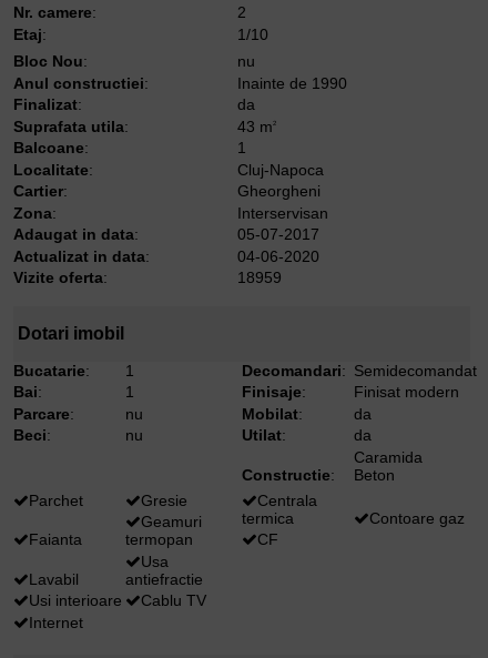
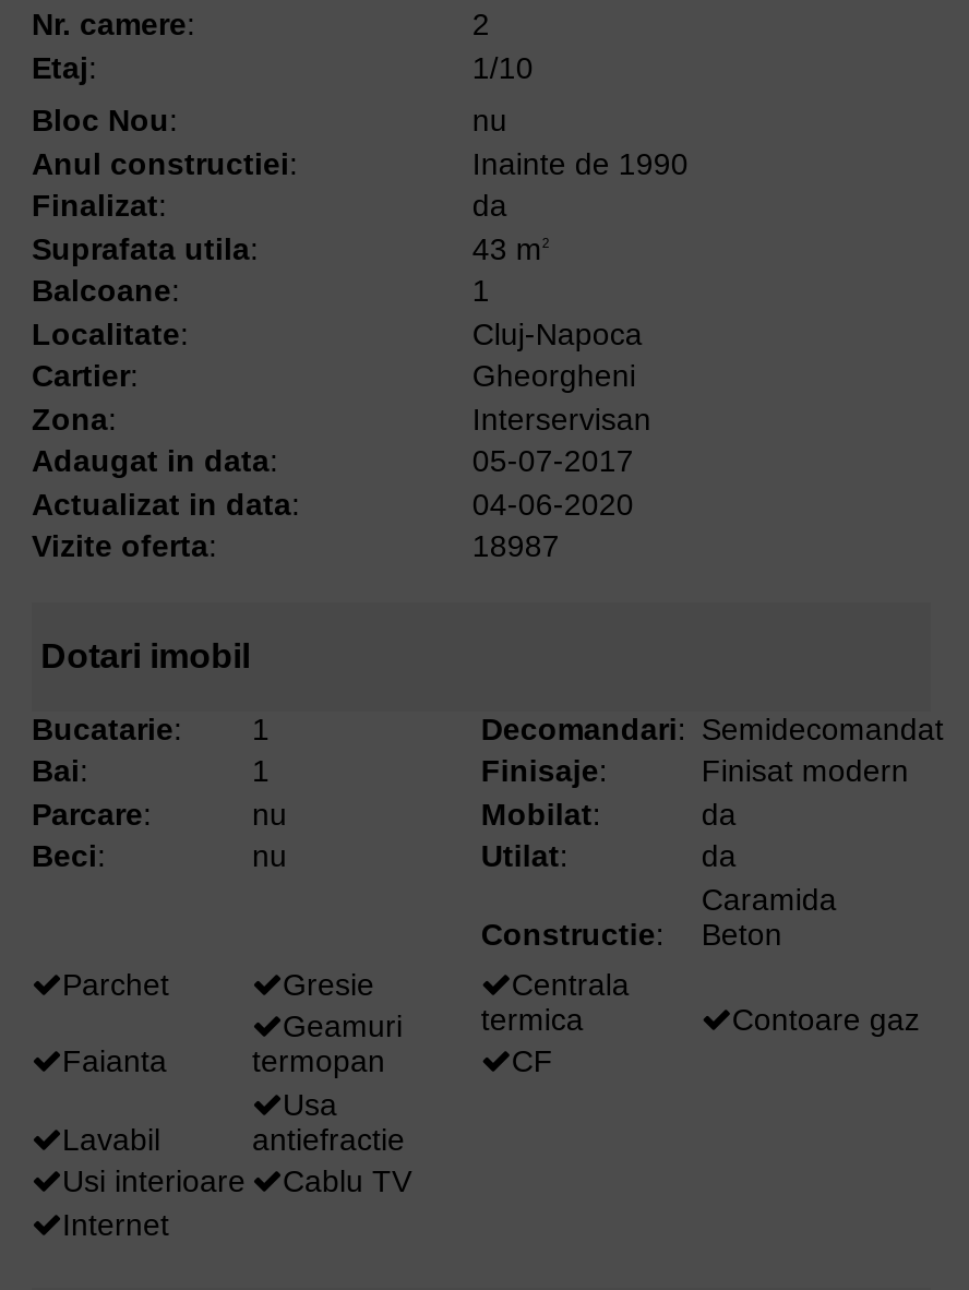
[237,269,282,287] 18959 -> [472,529,560,564] 18987

